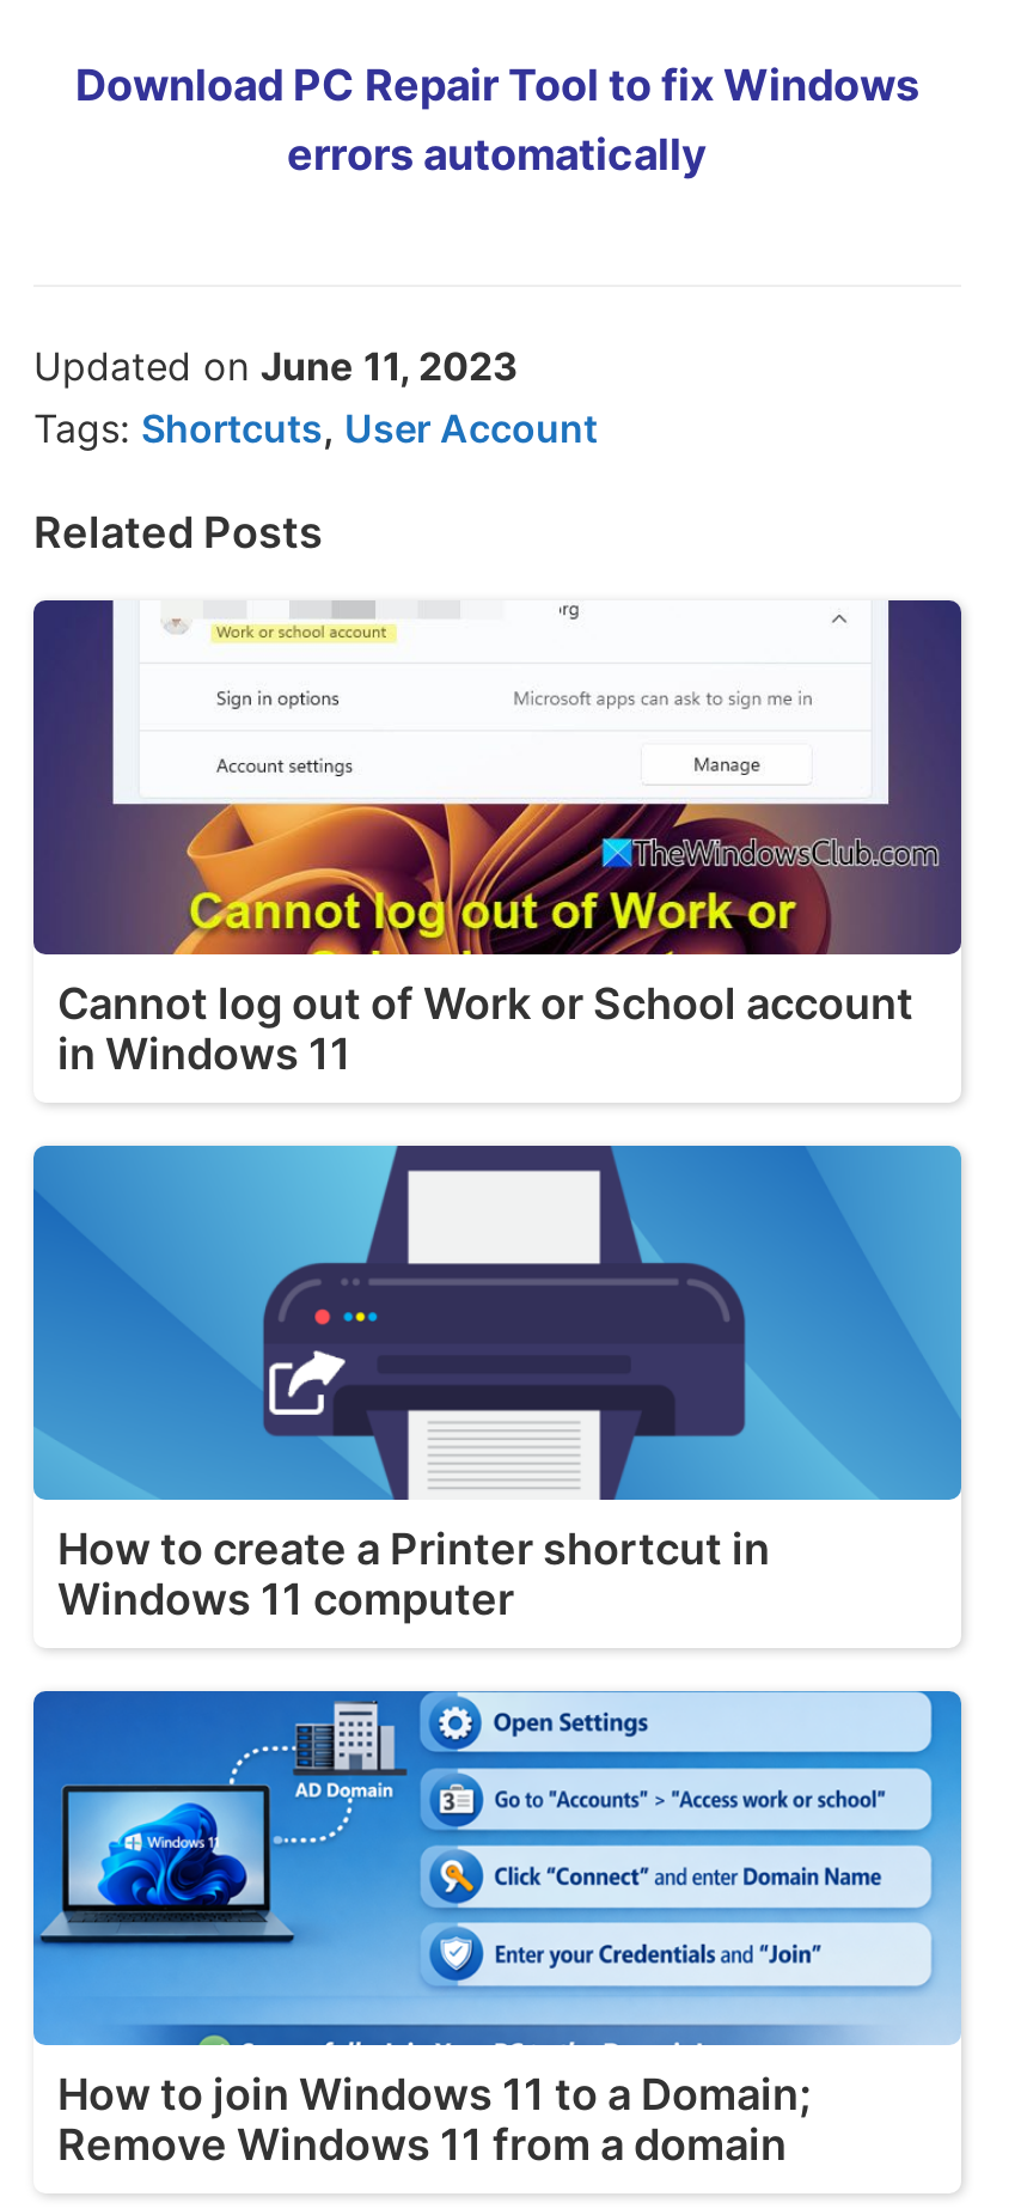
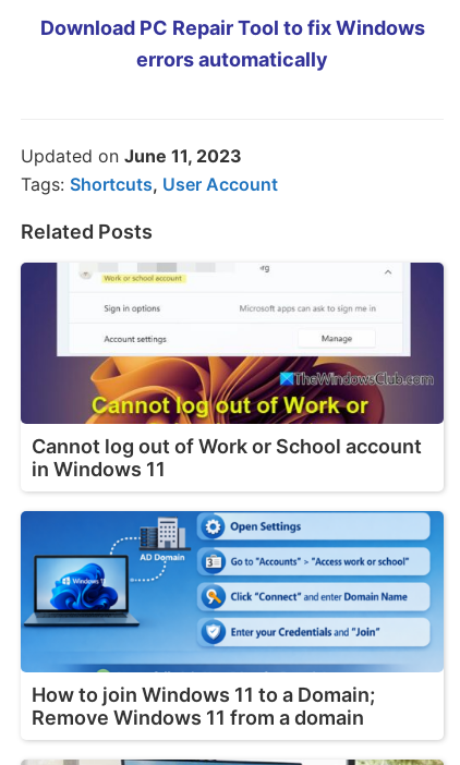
[33,1143,961,1623] [image] | How to create a Printer shortcut in | Windows 11 computer -> none

